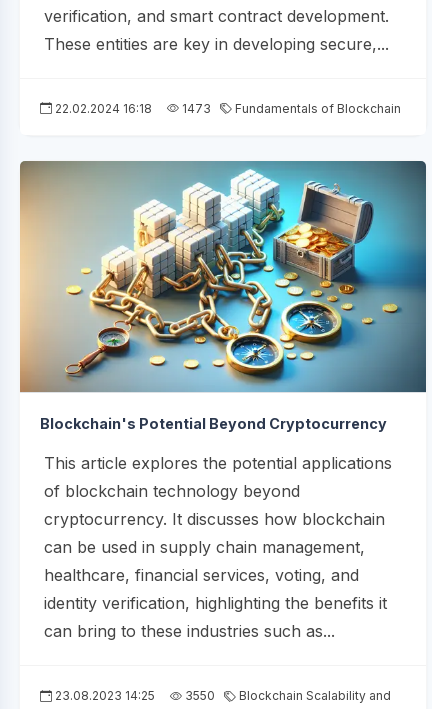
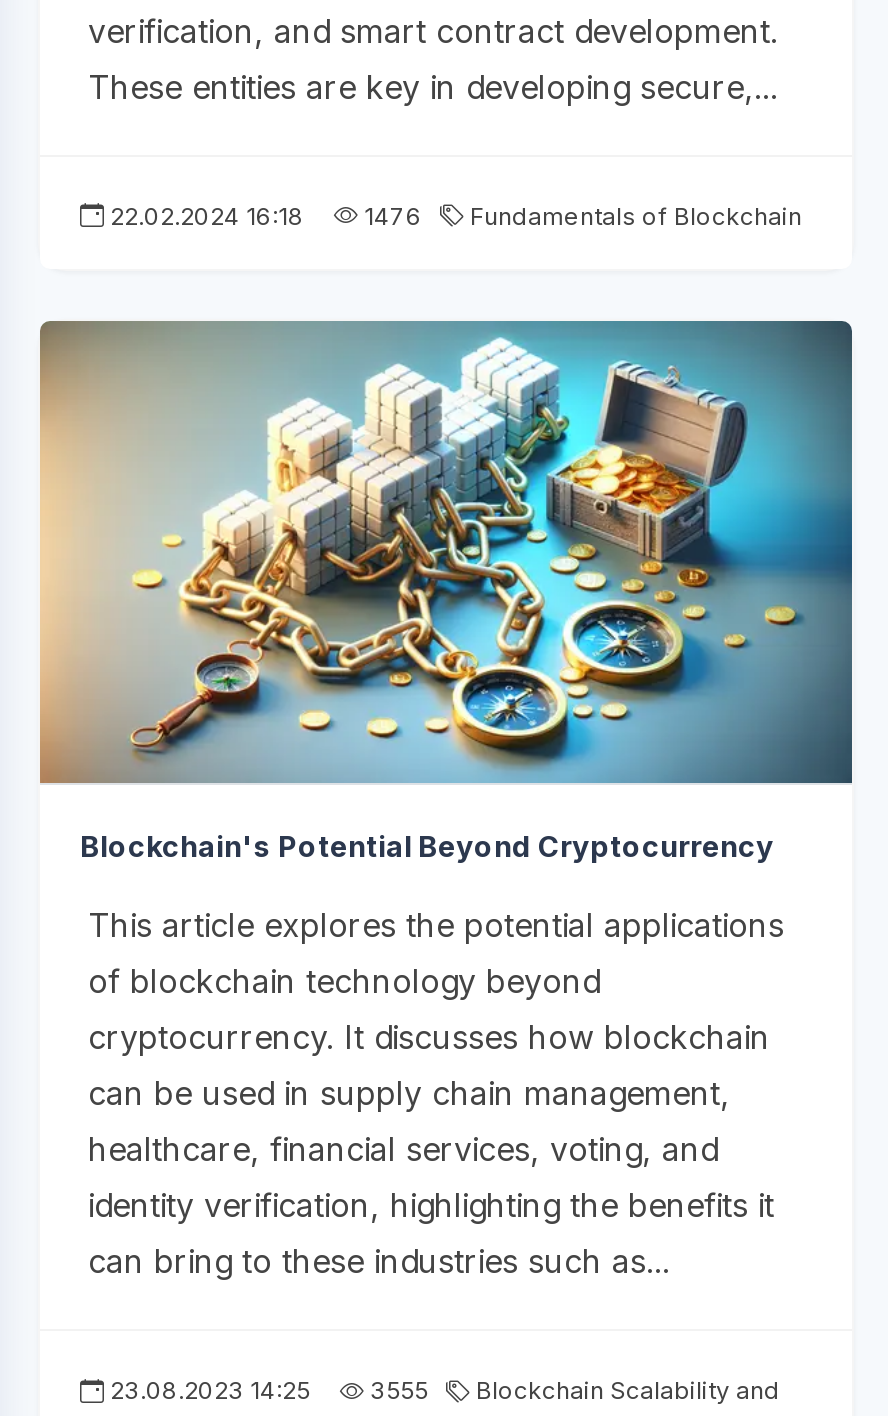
[52,101,401,116] 22.02.2024 16:18 1473 Fundamentals of Blockchain -> [104,201,802,231] 22.02.2024 16:18 1476 Fundamentals of Blockchain
[52,688,391,703] 23.08.2023 14:25 3550 Blockchain Scalability and -> [104,1375,780,1405] 23.08.2023 14:25 3555 Blockchain Scalability and

